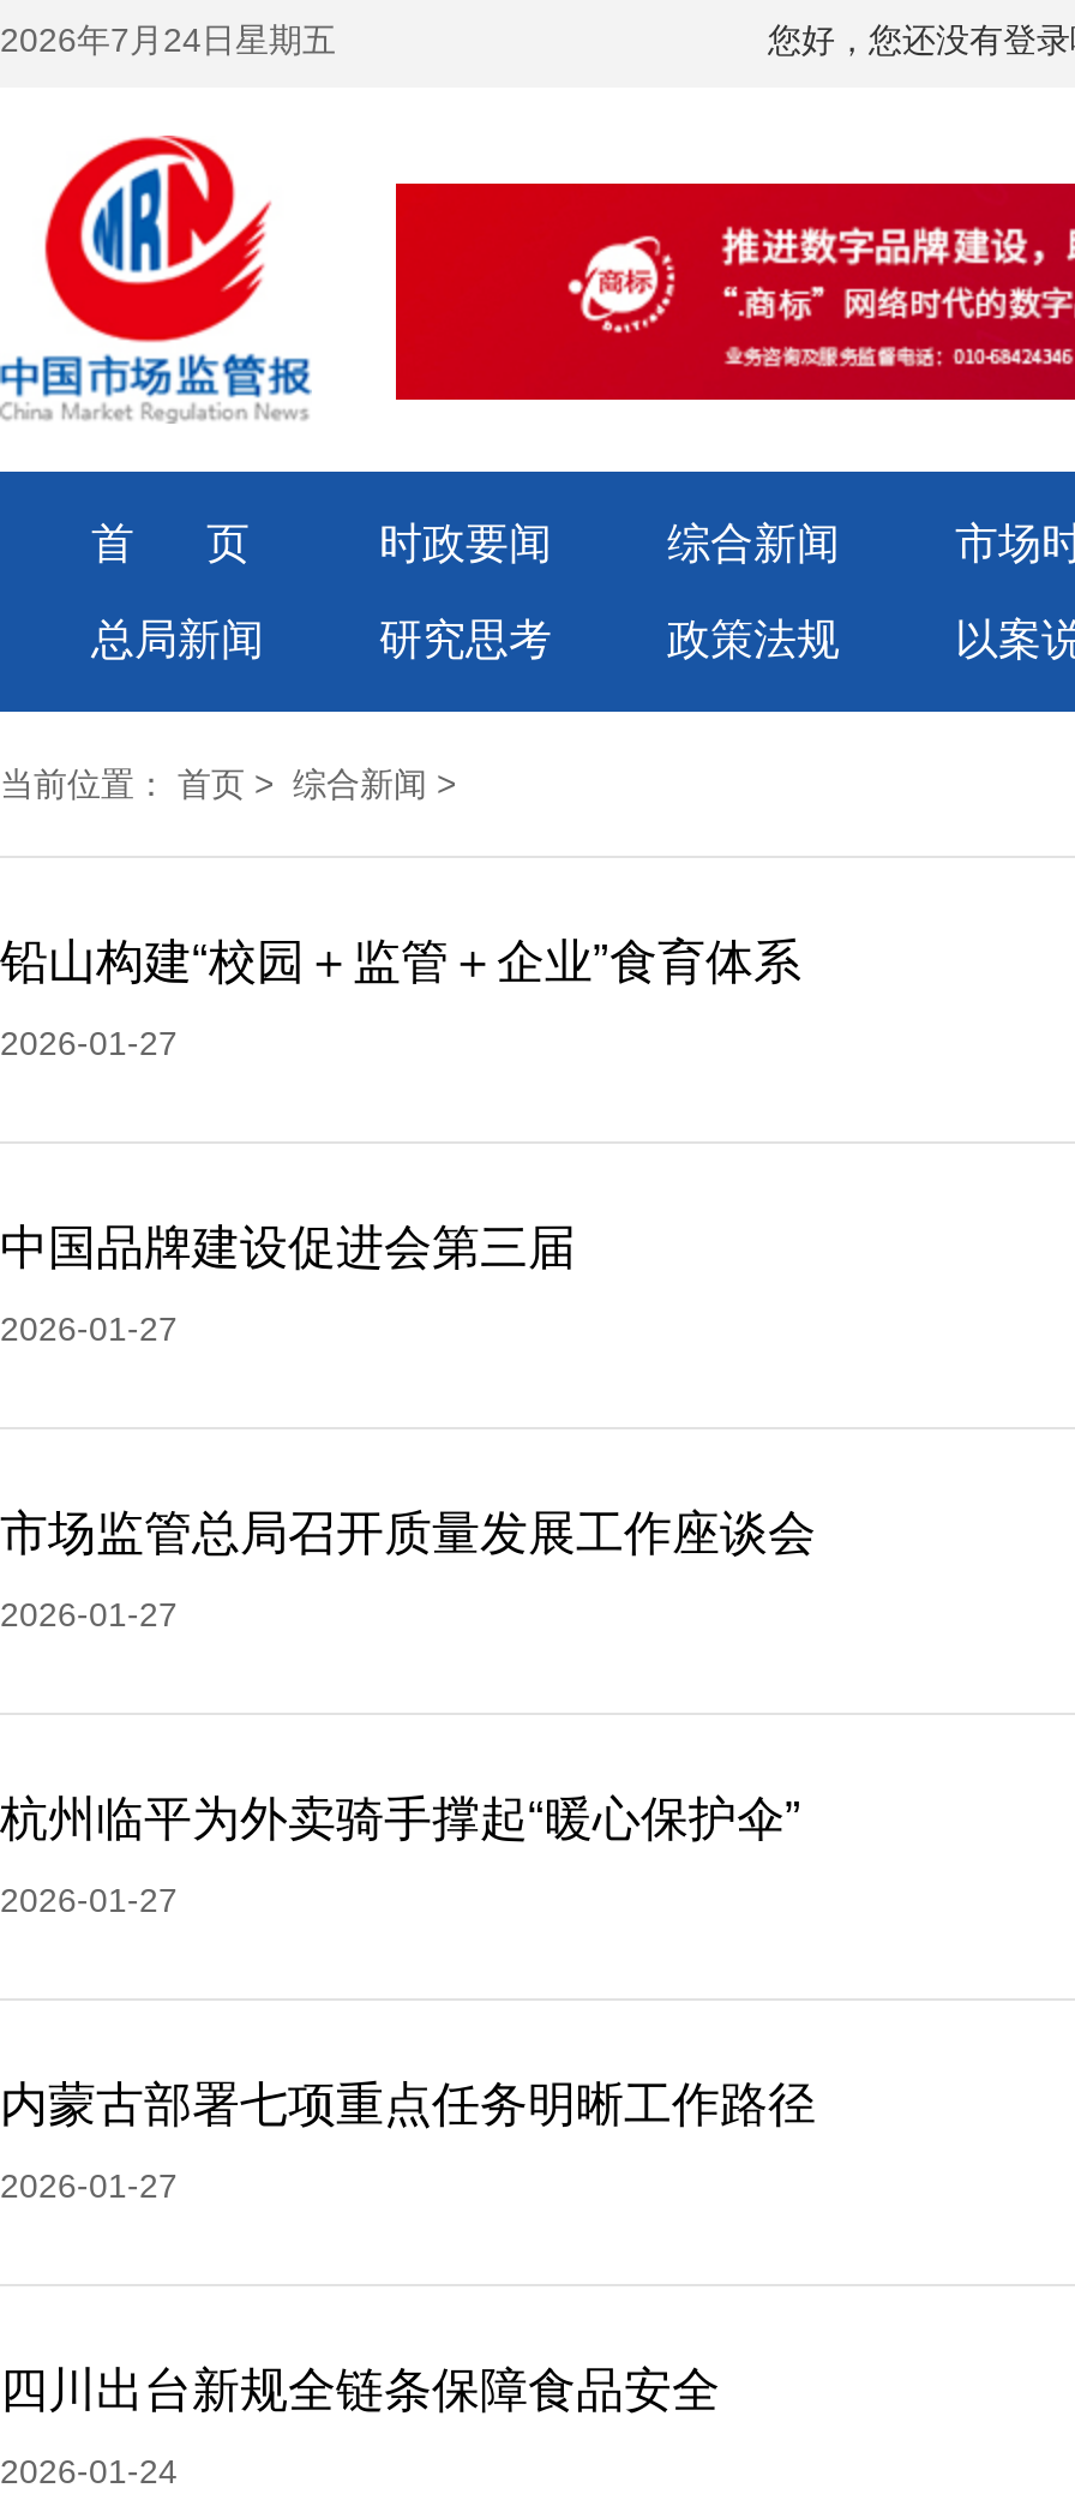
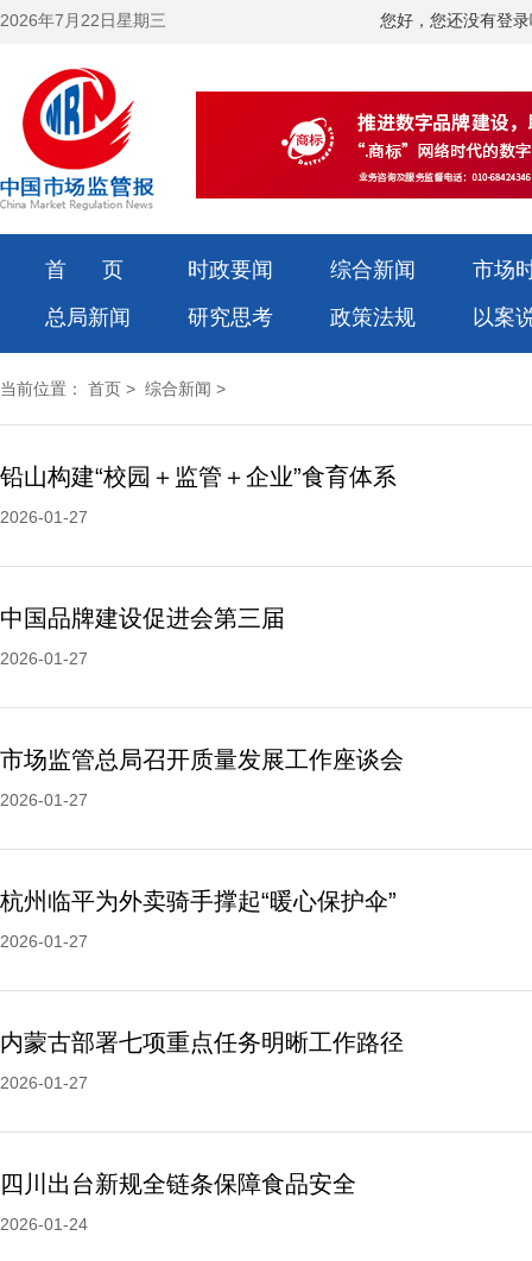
[0,20,336,59] 2026年7月24日星期五 -> [0,11,166,30] 2026年7月22日星期三

